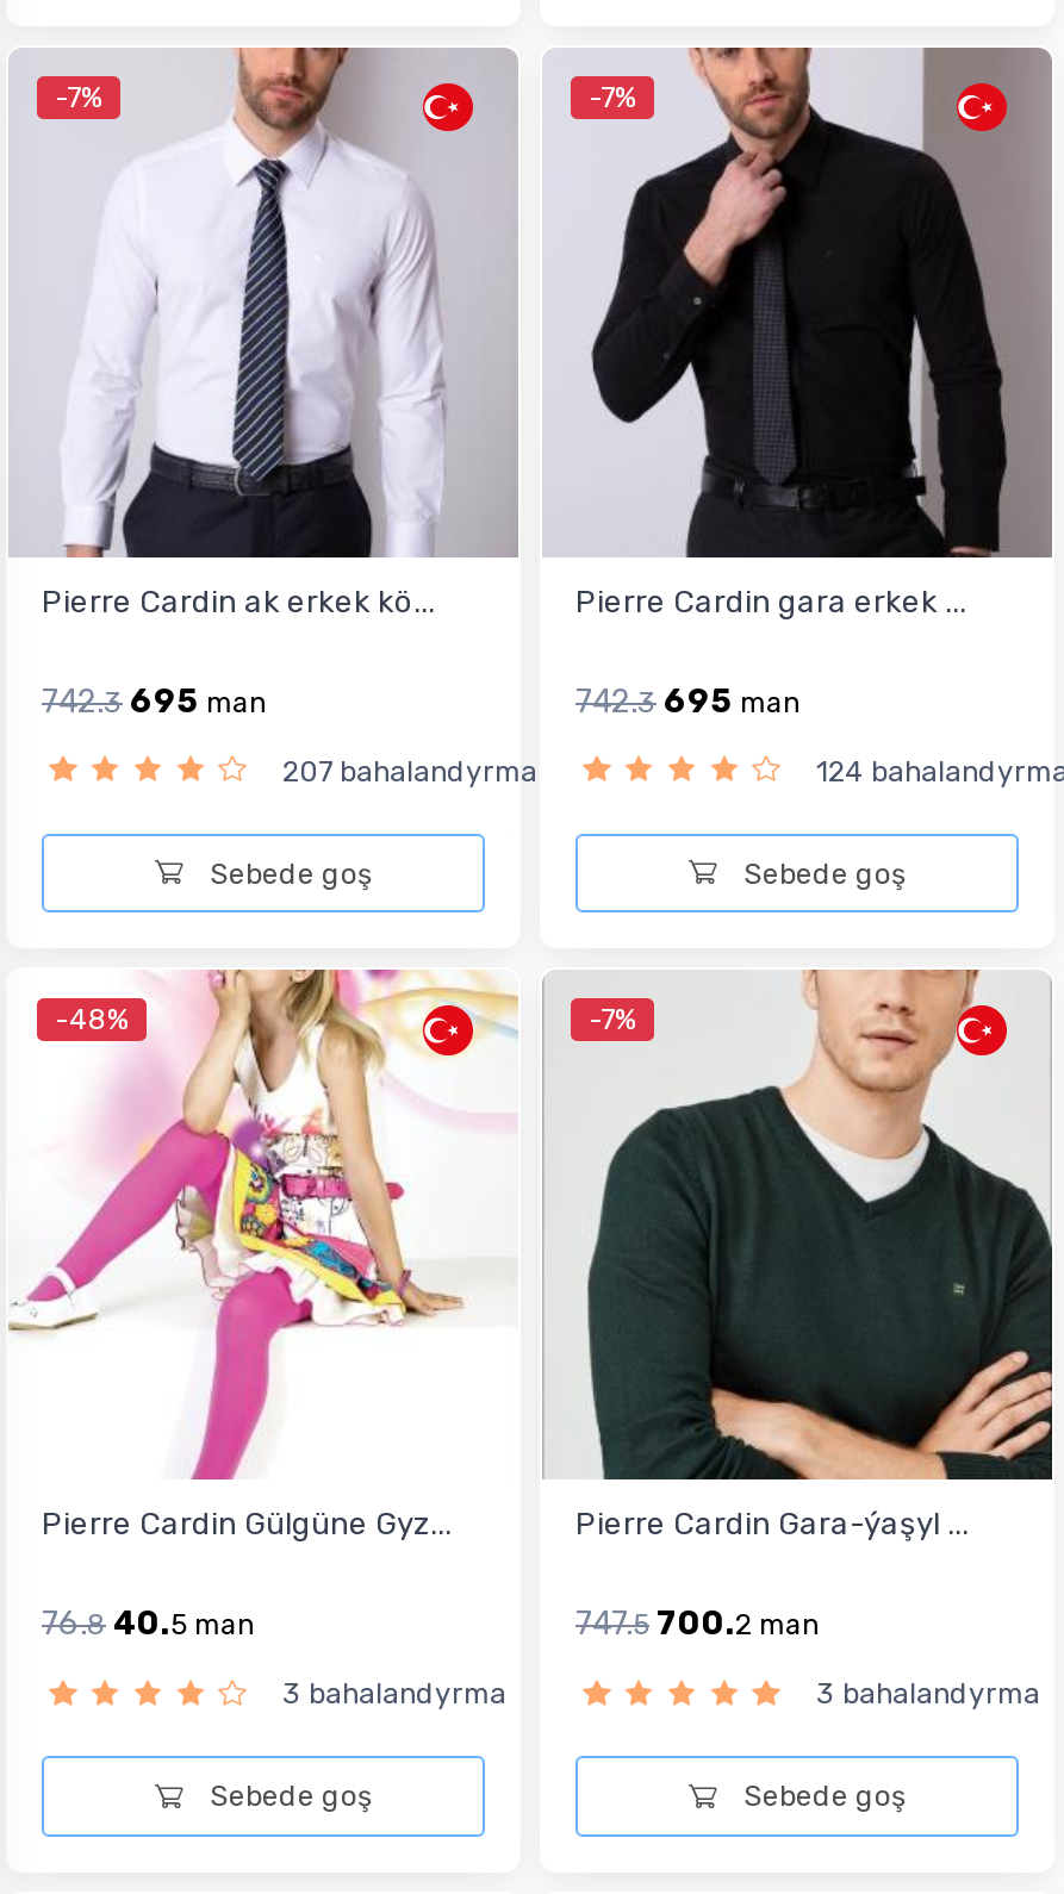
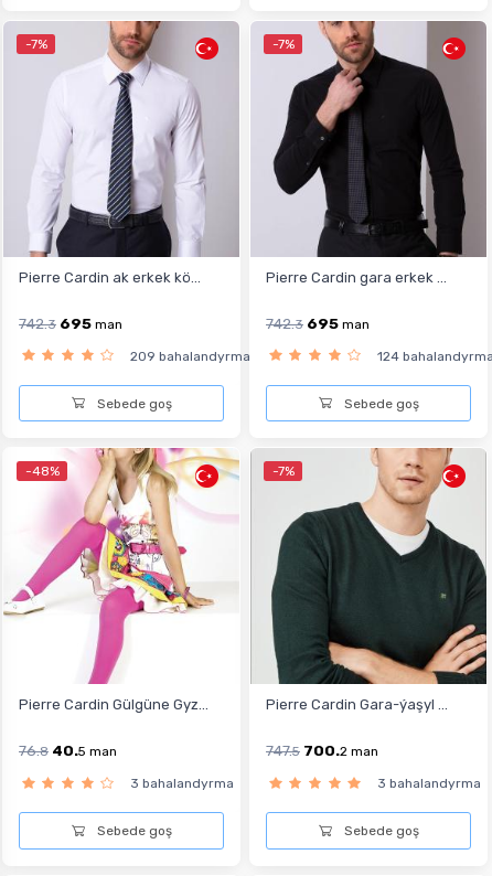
[282,754,537,788] 207 bahalandyrma -> [130,348,250,364] 209 bahalandyrma

